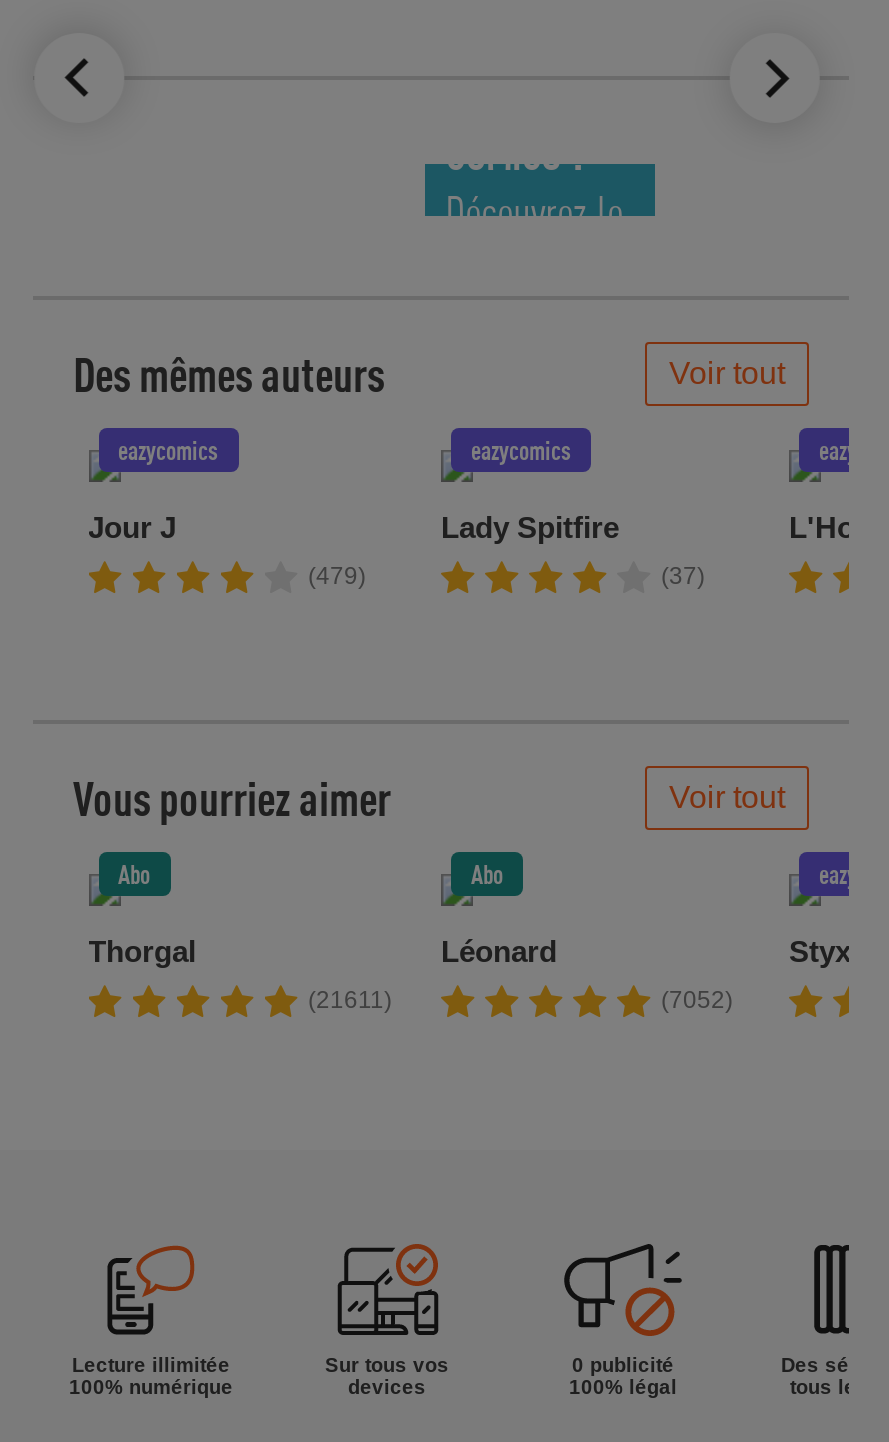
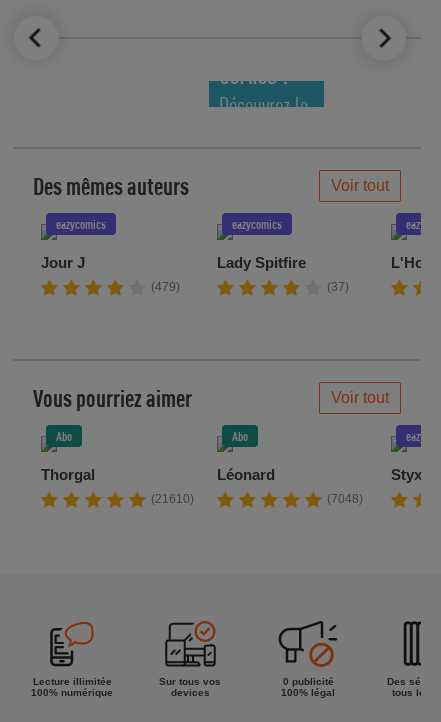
[308,986,392,1014] (21611) -> [150,492,193,506] (21610)
[661,986,733,1014] (7052) -> [327,492,363,506] (7048)

